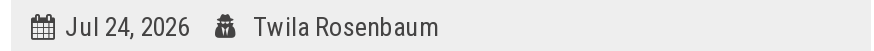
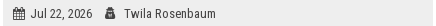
[65,12,437,42] Jul 24, 2026 Twila Rosenbaum -> [30,6,216,21] Jul 22, 2026 Twila Rosenbaum

